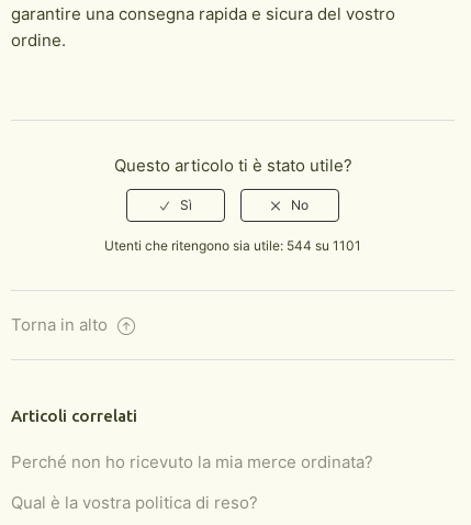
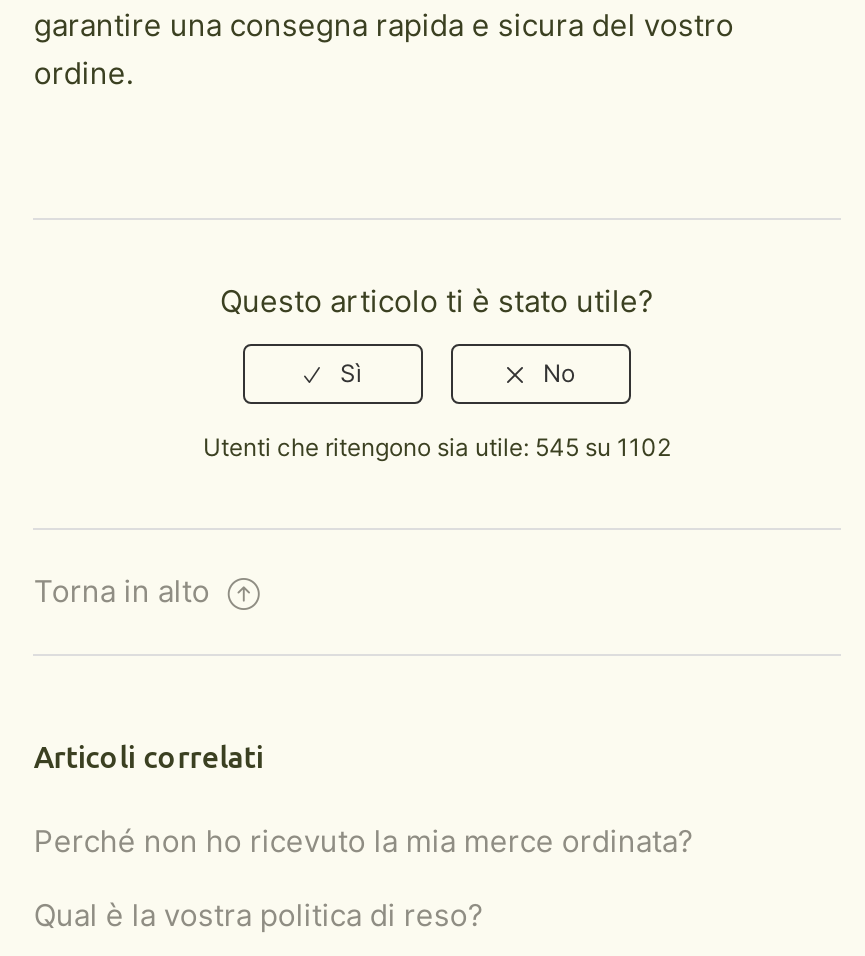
[104,238,361,254] Utenti che ritengono sia utile: 544 su 1101 -> [203,433,671,463] Utenti che ritengono sia utile: 545 su 1102

